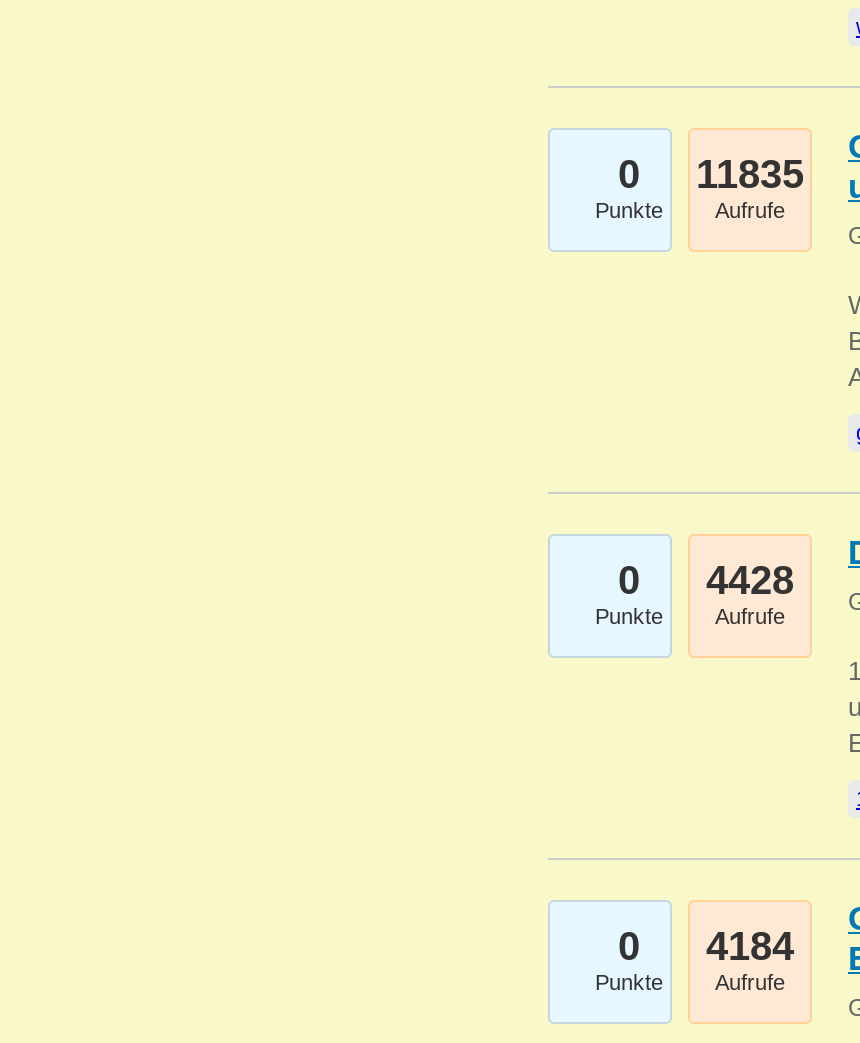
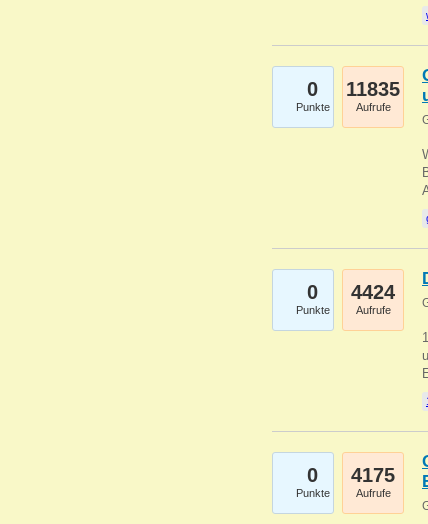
[706,558,794,602] 4428 -> [351,281,395,303] 4424
[706,924,794,968] 4184 -> [351,464,395,486] 4175

